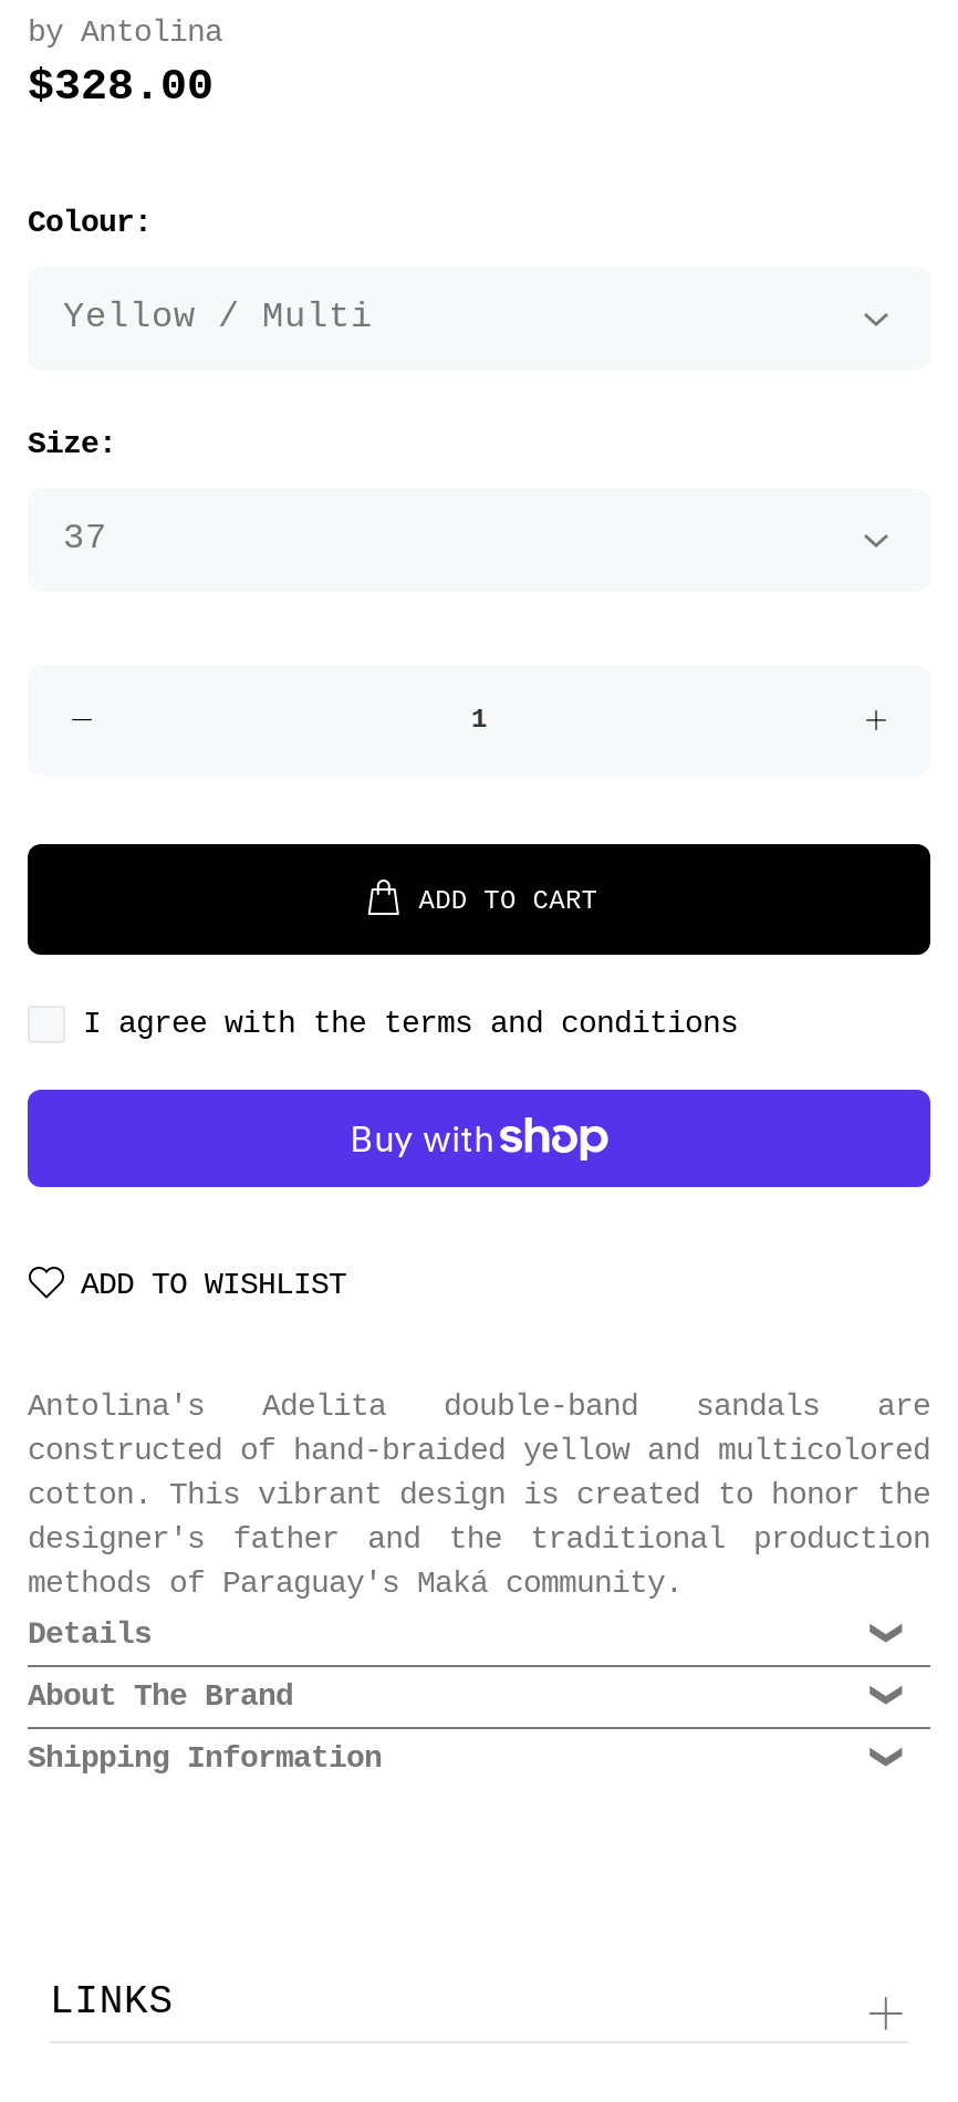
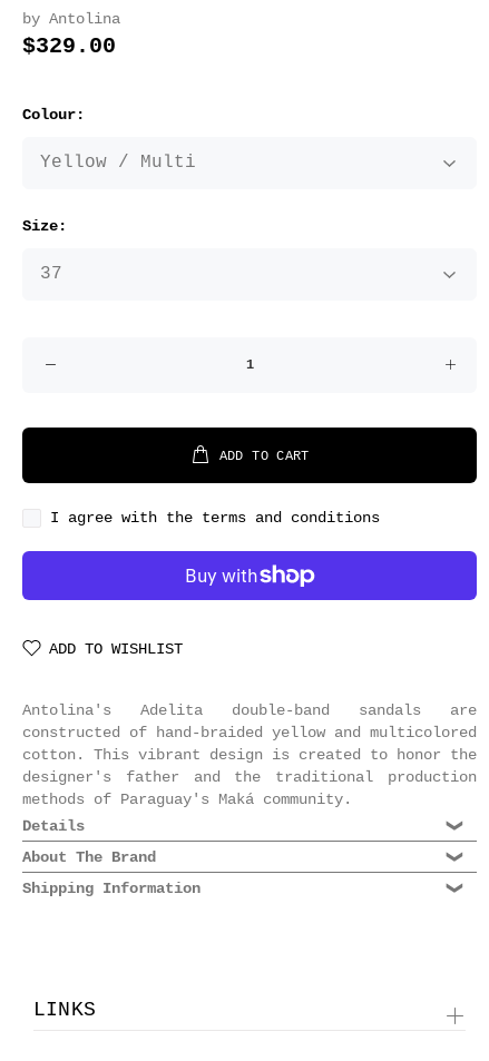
[28,60,214,111] $328.00 -> [22,33,116,59] $329.00

